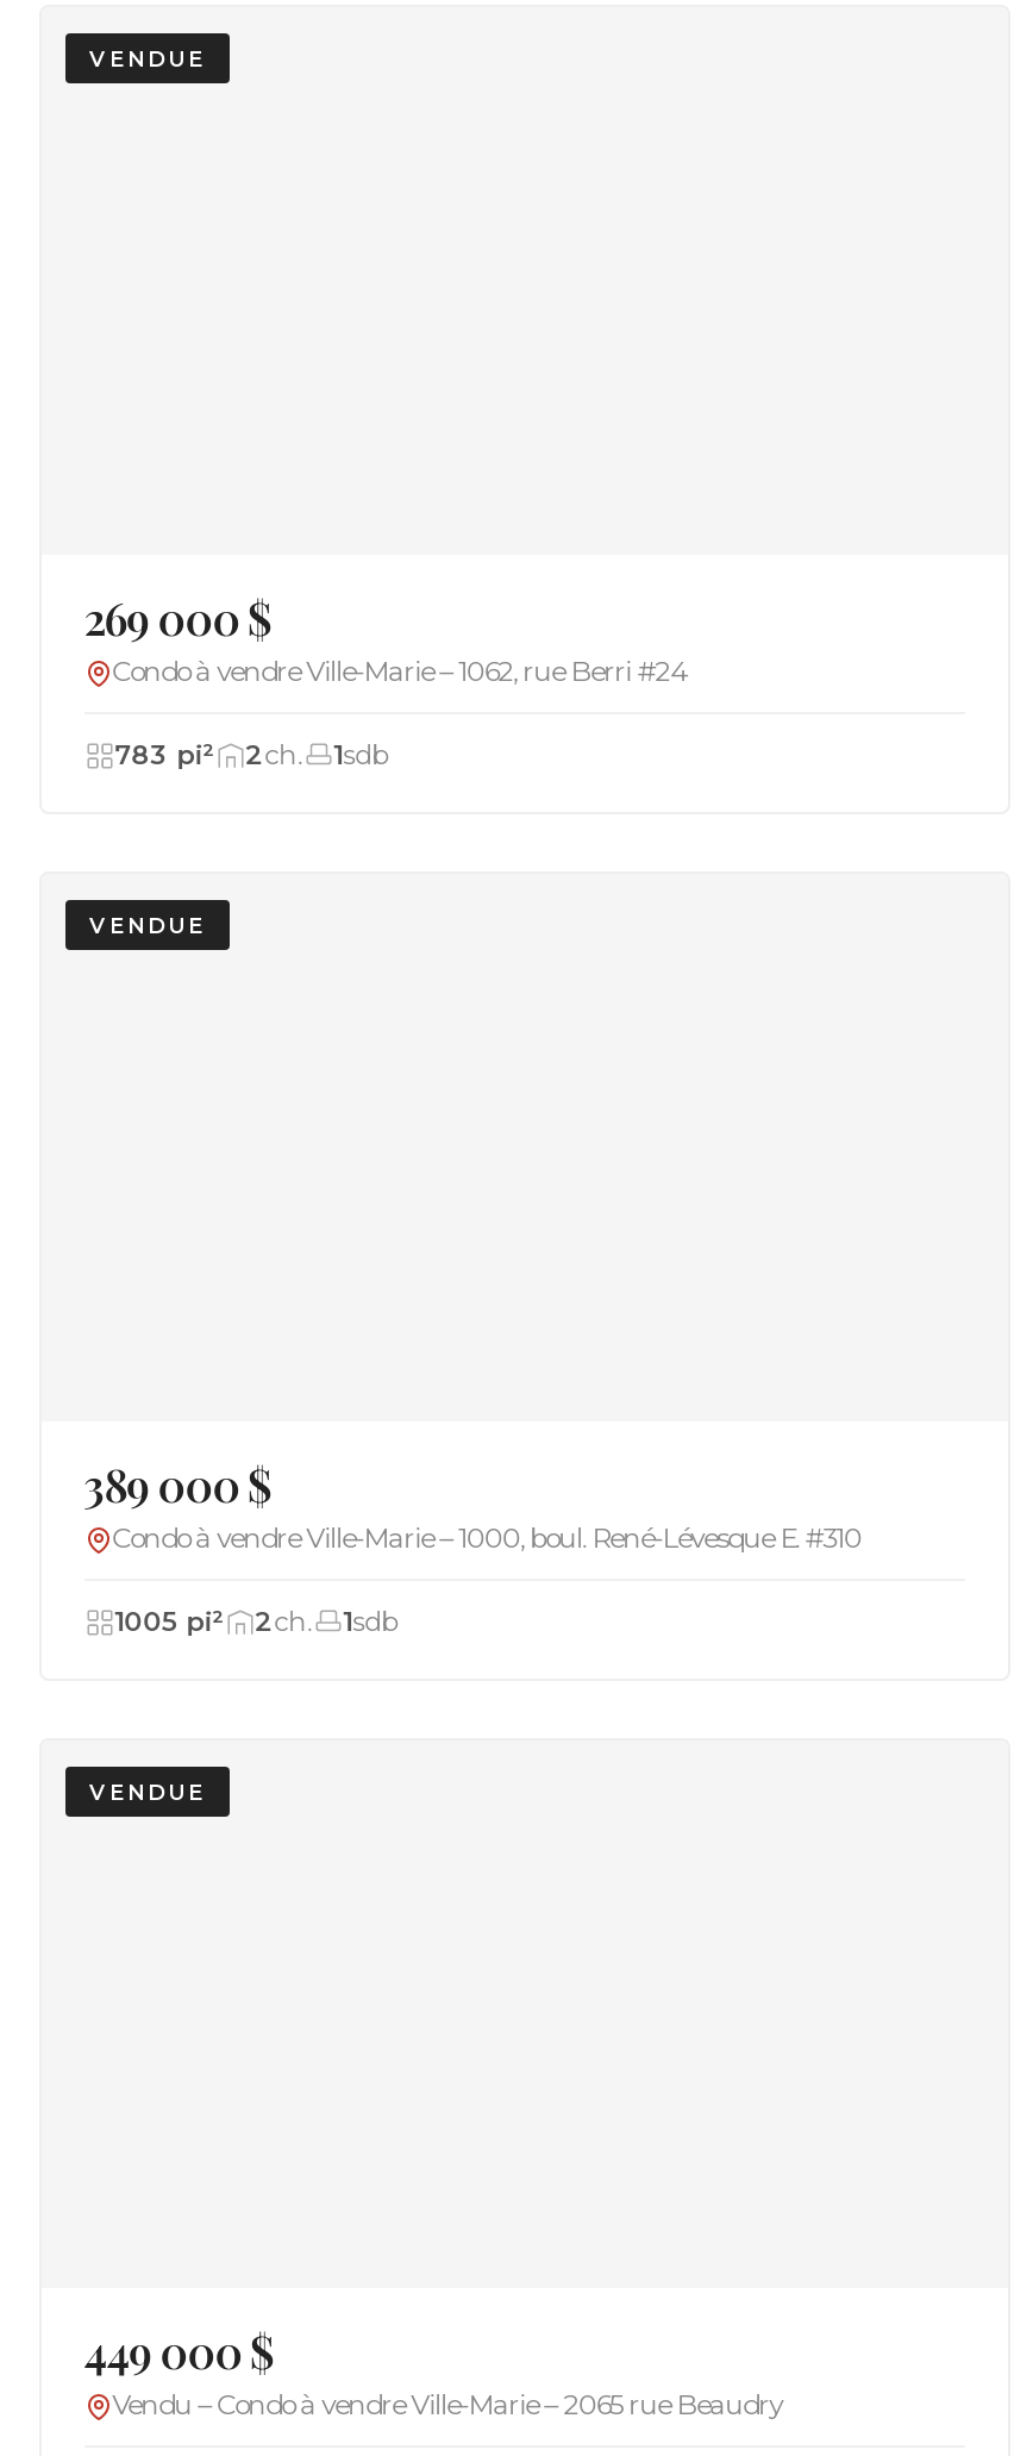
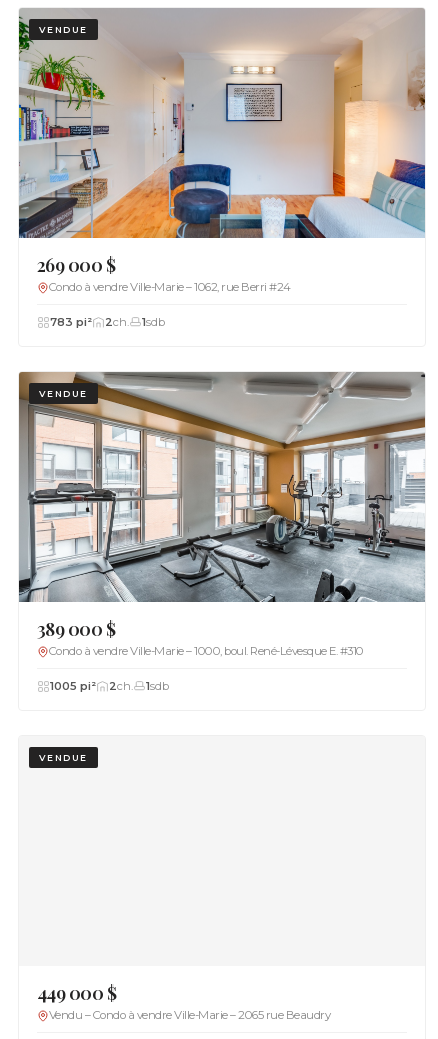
none -> [18,8,426,239] [image]
none -> [18,371,426,603] [image]

